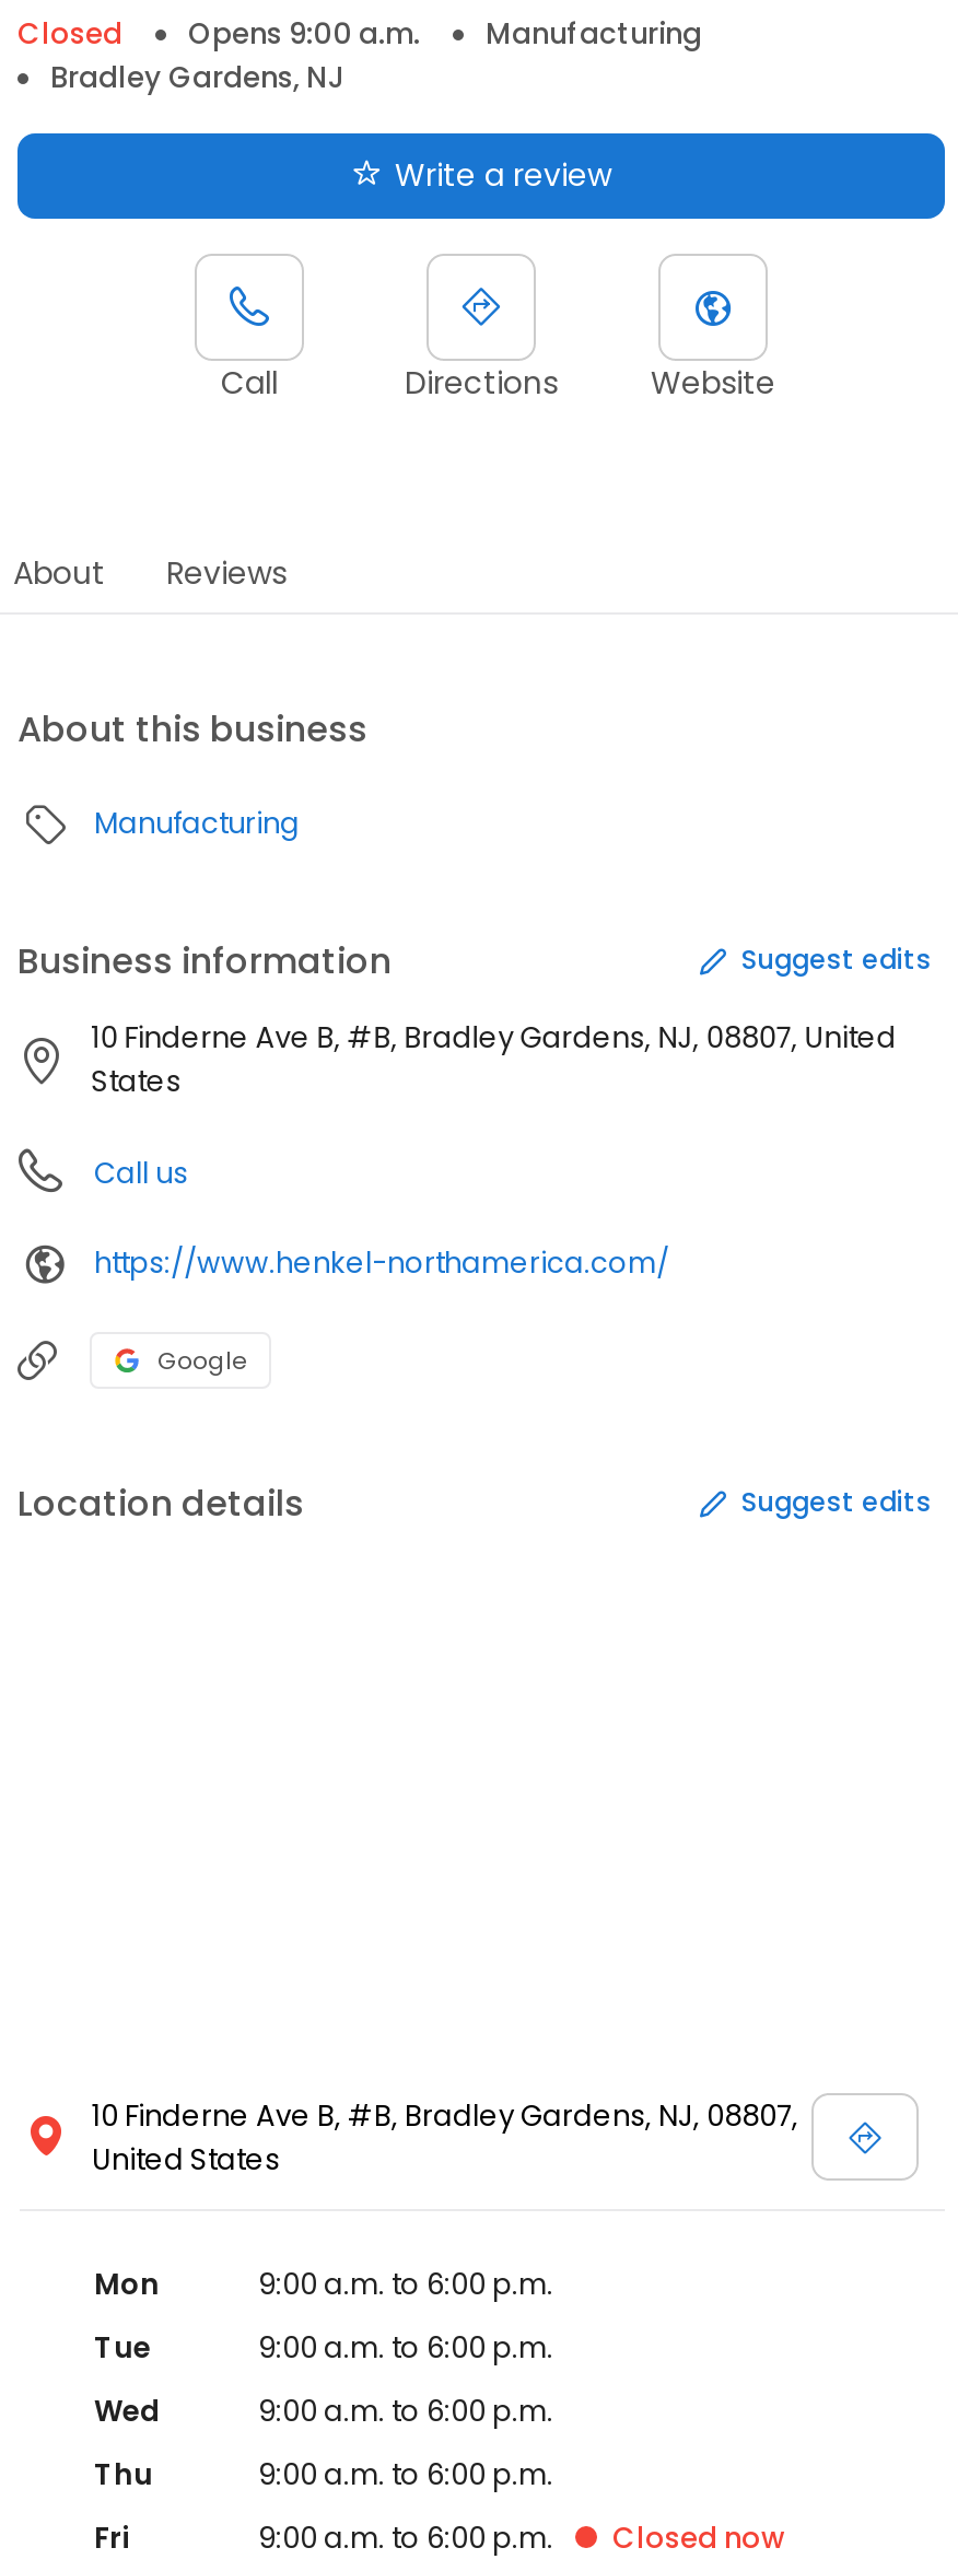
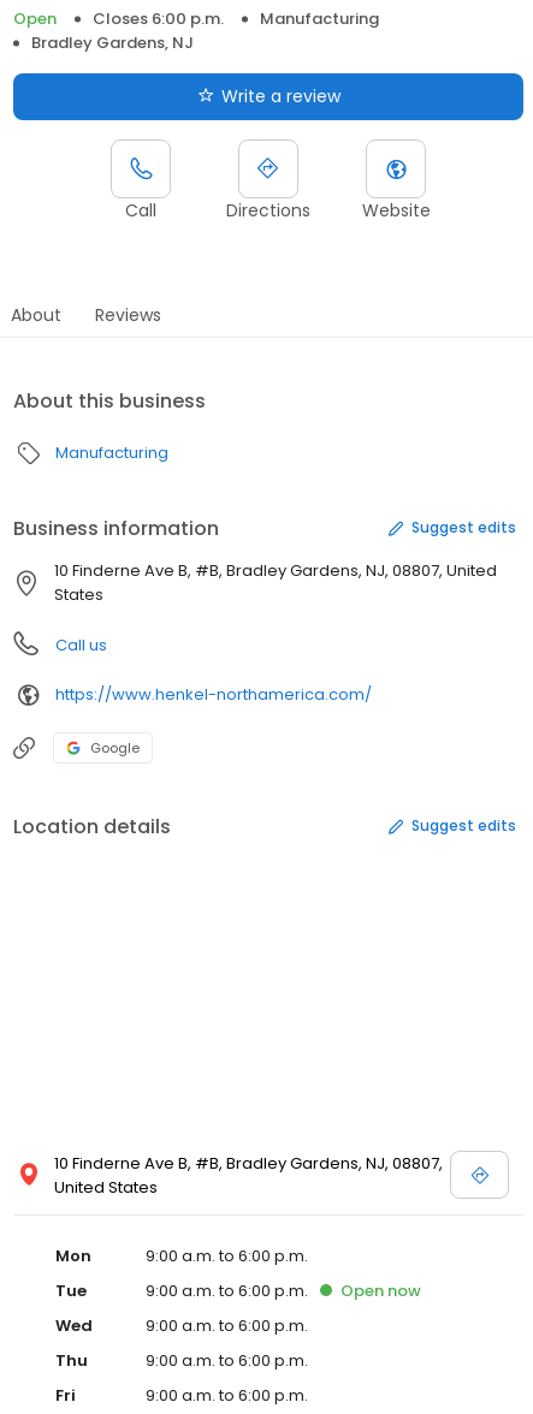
[17,13,420,54] Closed | Opens 9:00 a.m. -> [13,7,224,30] Open | Closes 6:00 p.m.
none -> [340,1279,421,1302] Open now
[612,2517,785,2559] Closed now -> none

